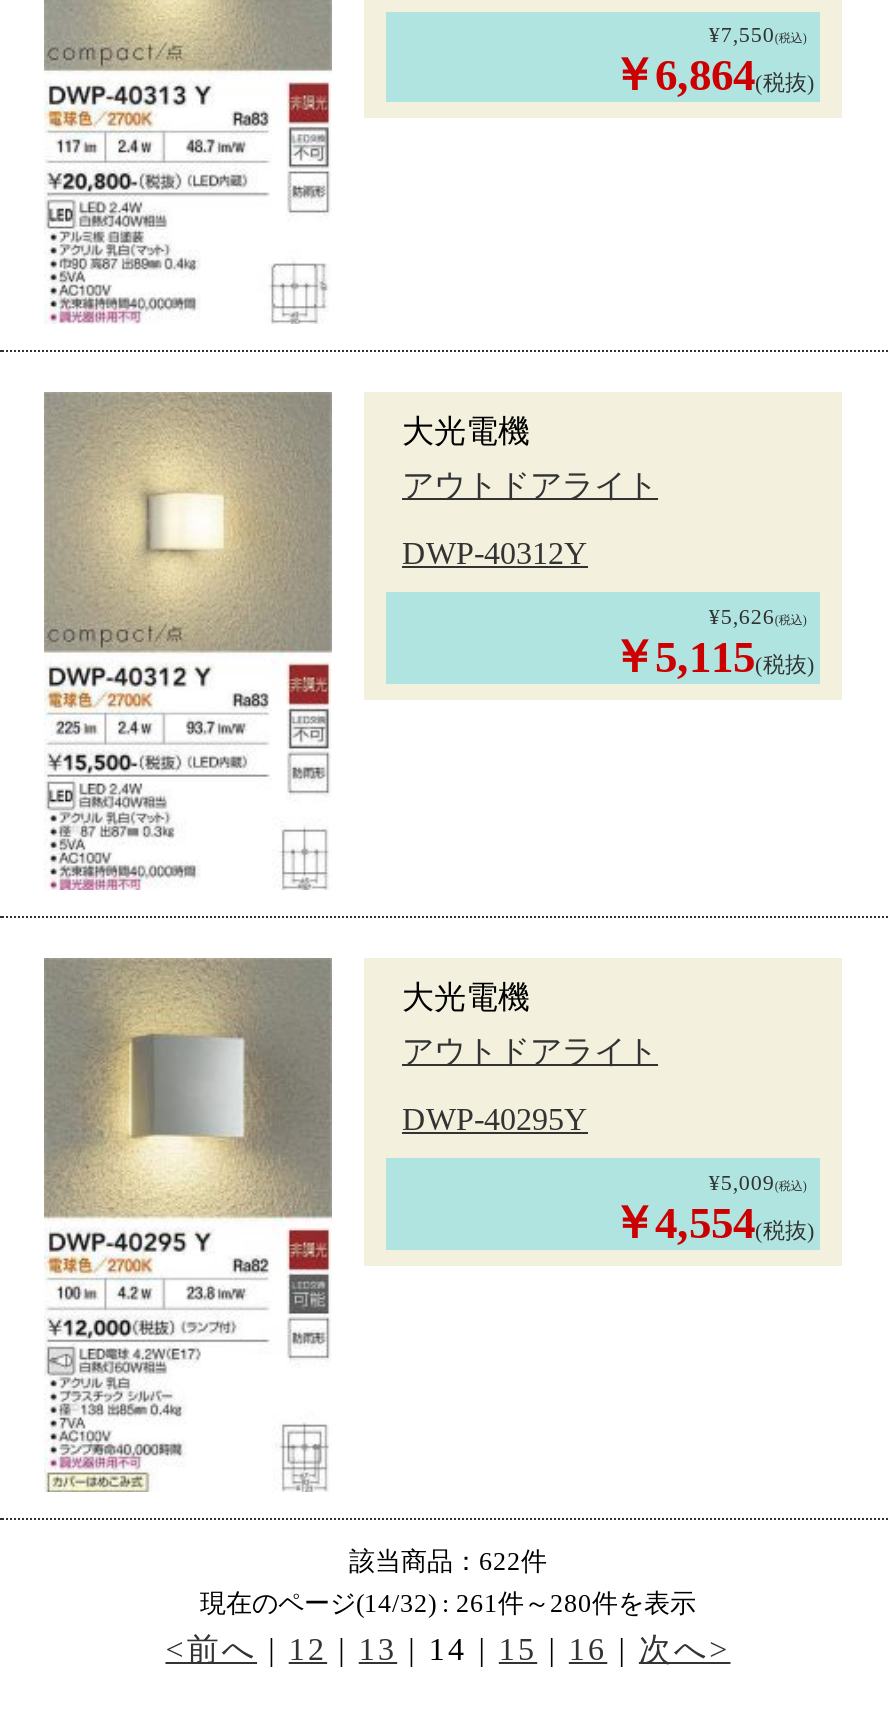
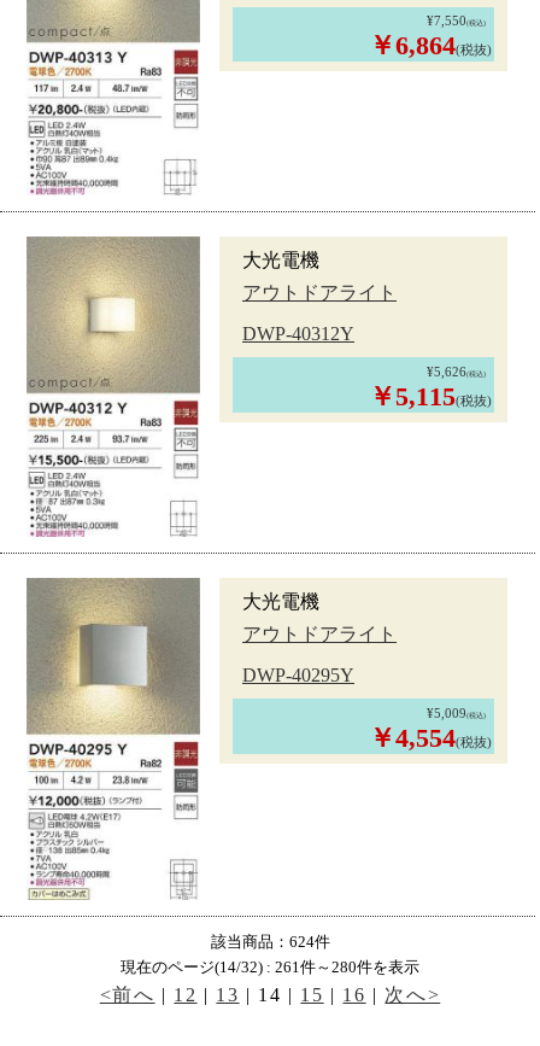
[349,1548,547,1576] 該当商品：622件 -> [210,934,330,951] 該当商品：624件

